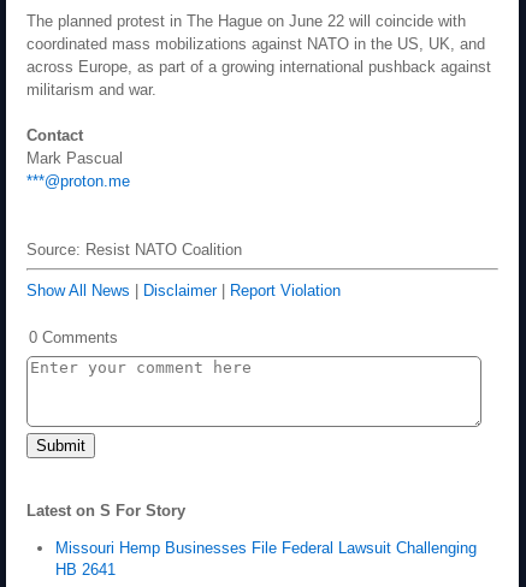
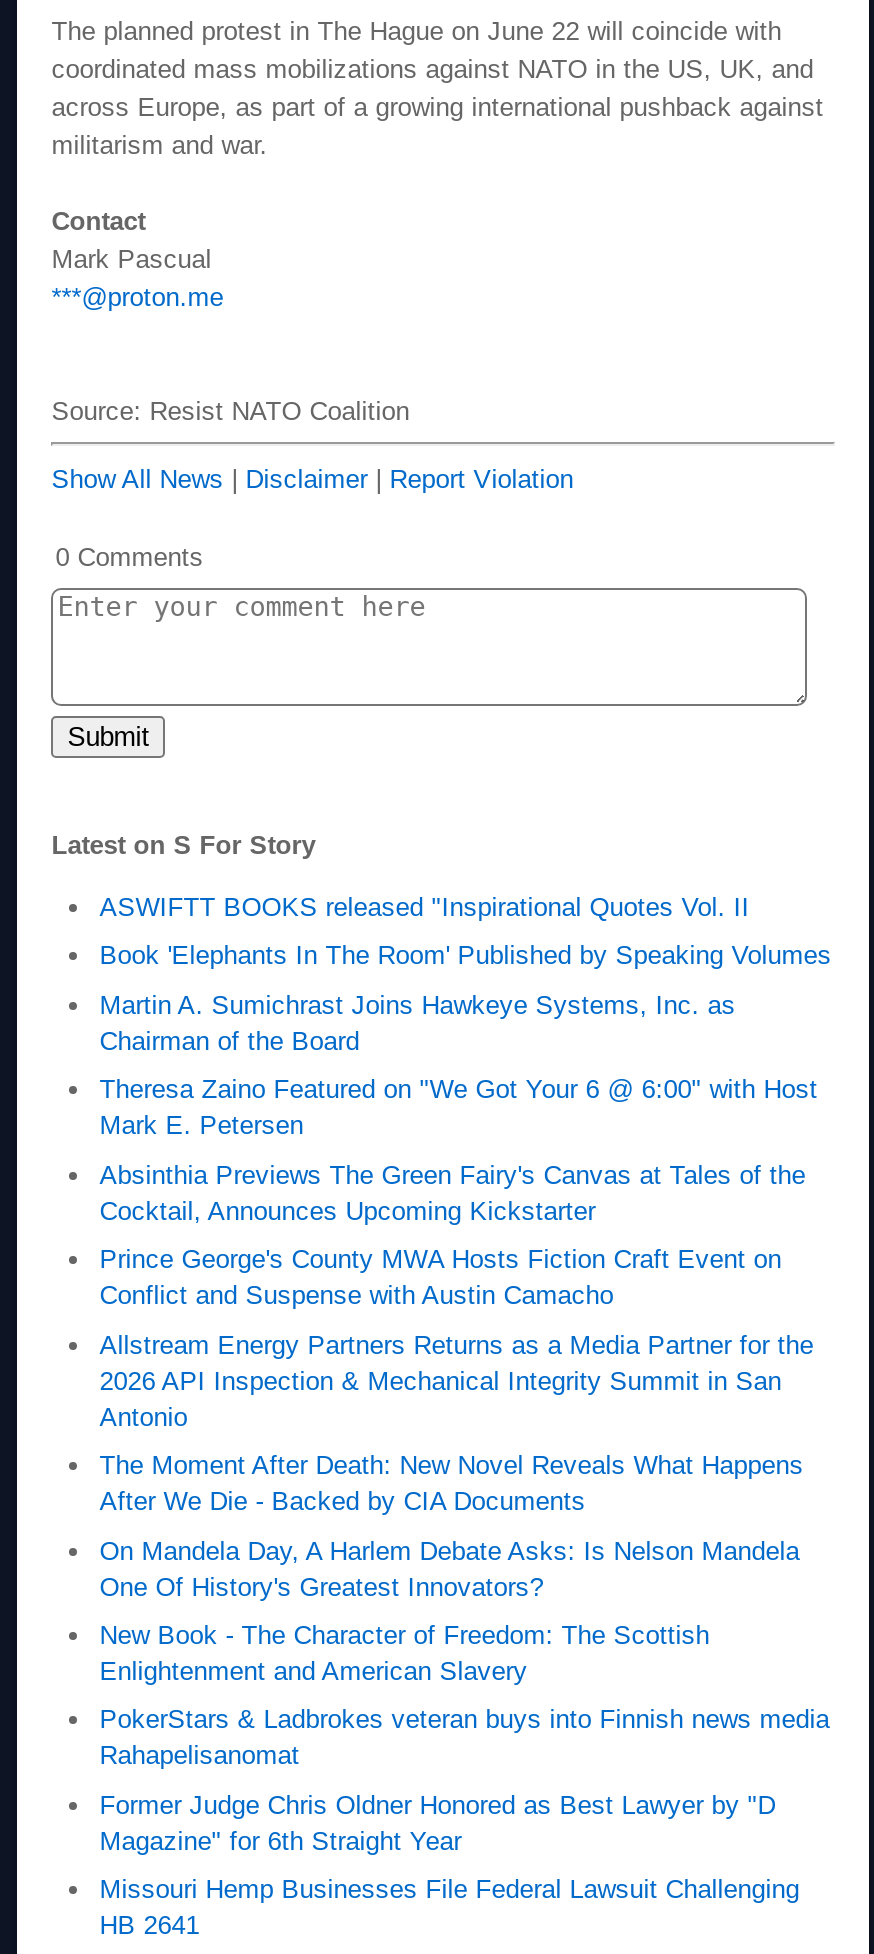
none -> [99,892,831,1856] ASWIFTT BOOKS released "Inspirational Quotes Vol. II | Book 'Elephants In The Room' Published by Speaking Volumes | Martin A. Sumichrast Joins Hawkeye Systems, Inc. as | Chairman of the Board | Theresa Zaino Featured on "We Got Your 6 @ 6:00" with Host | Mark E. Petersen | Absinthia Previews The Green Fairy's Canvas at Tales of the | Cocktail, Announces Upcoming Kickstarter | Prince George's County MWA Hosts Fiction Craft Event on | Conflict and Suspense with Austin Camacho | Allstream Energy Partners Returns as a Media Partner for the | 2026 API Inspection & Mechanical Integrity Summit in San | Antonio | The Moment After Death: New Novel Reveals What Happens | After We Die - Backed by CIA Documents | On Mandela Day, A Harlem Debate Asks: Is Nelson Mandela | One Of History's Greatest Innovators? | New Book - The Character of Freedom: The Scottish | Enlightenment and American Slavery | PokerStars & Ladbrokes veteran buys into Finnish news media | Rahapelisanomat | Former Judge Chris Oldner Honored as Best Lawyer by "D | Magazine" for 6th Straight Year

